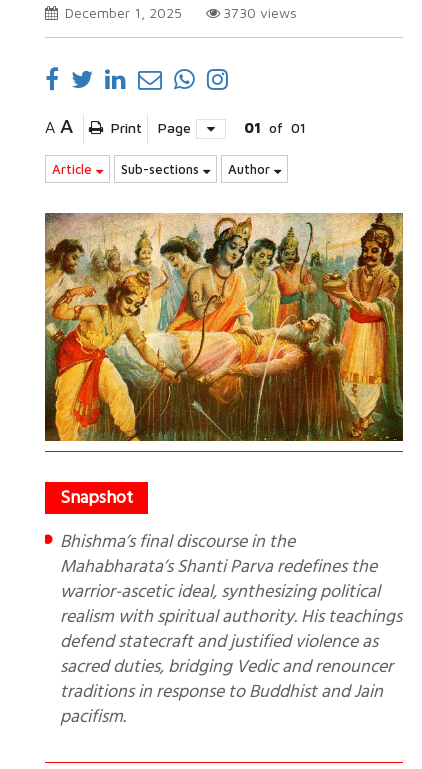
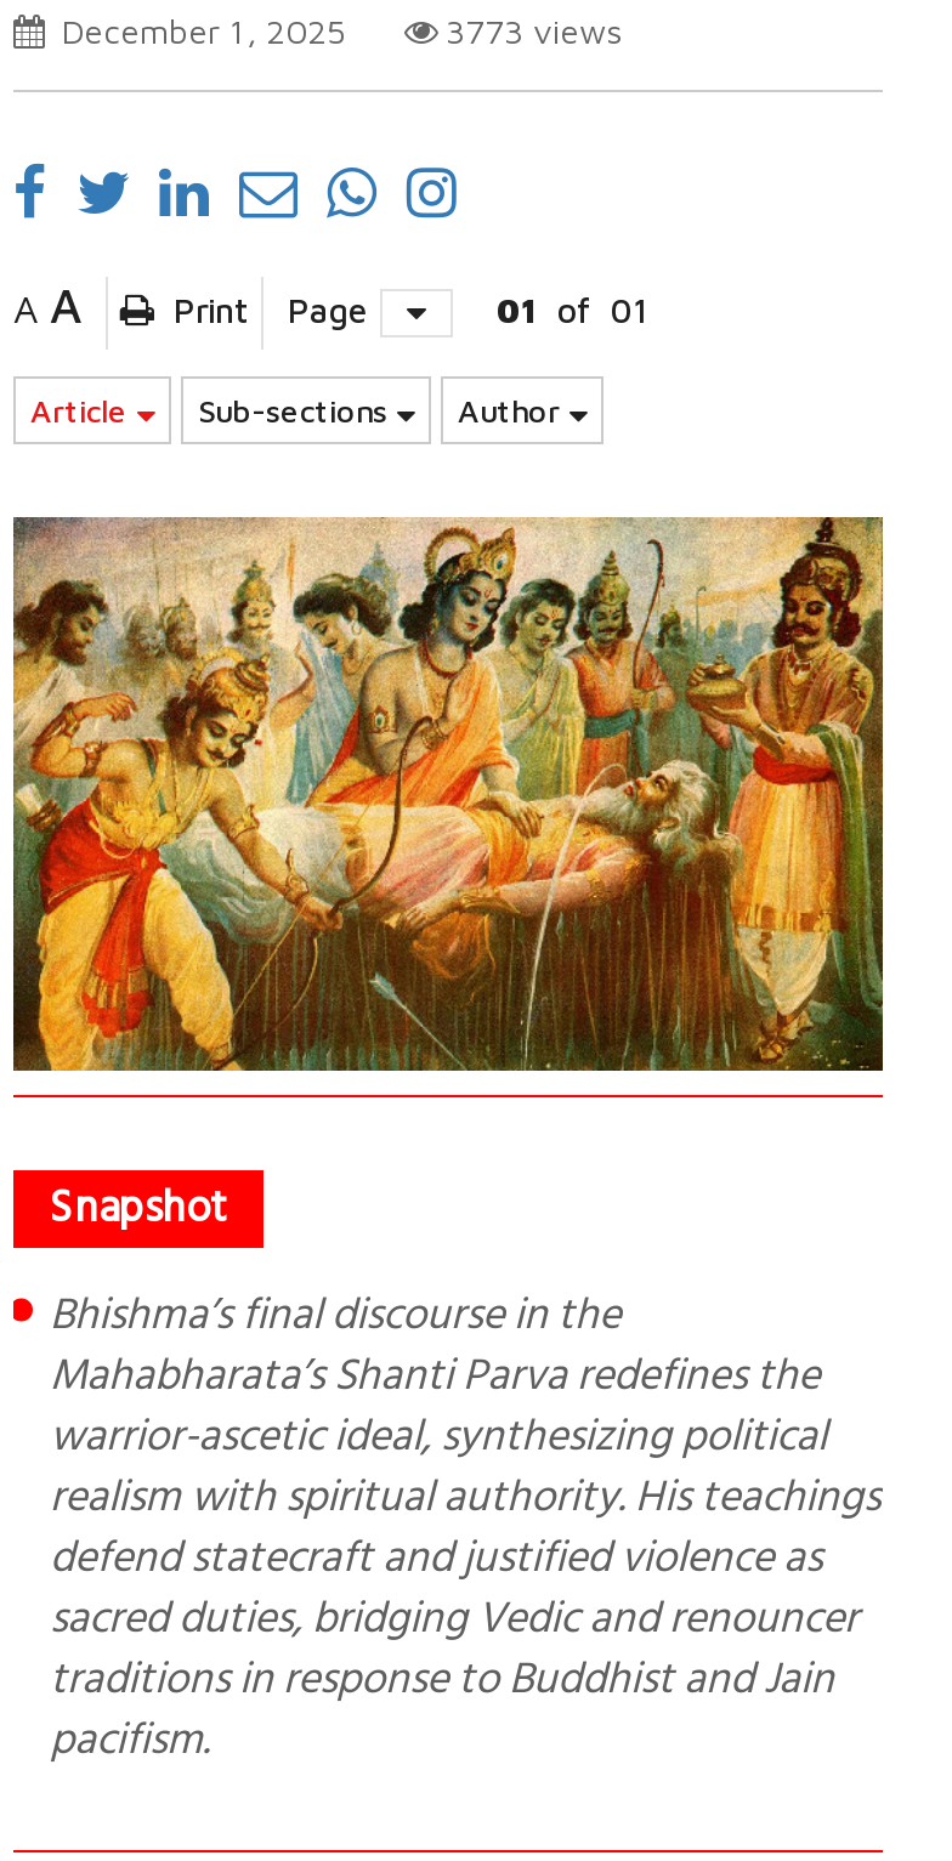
[223,4,297,21] 3730 views -> [446,10,623,51] 3773 views

